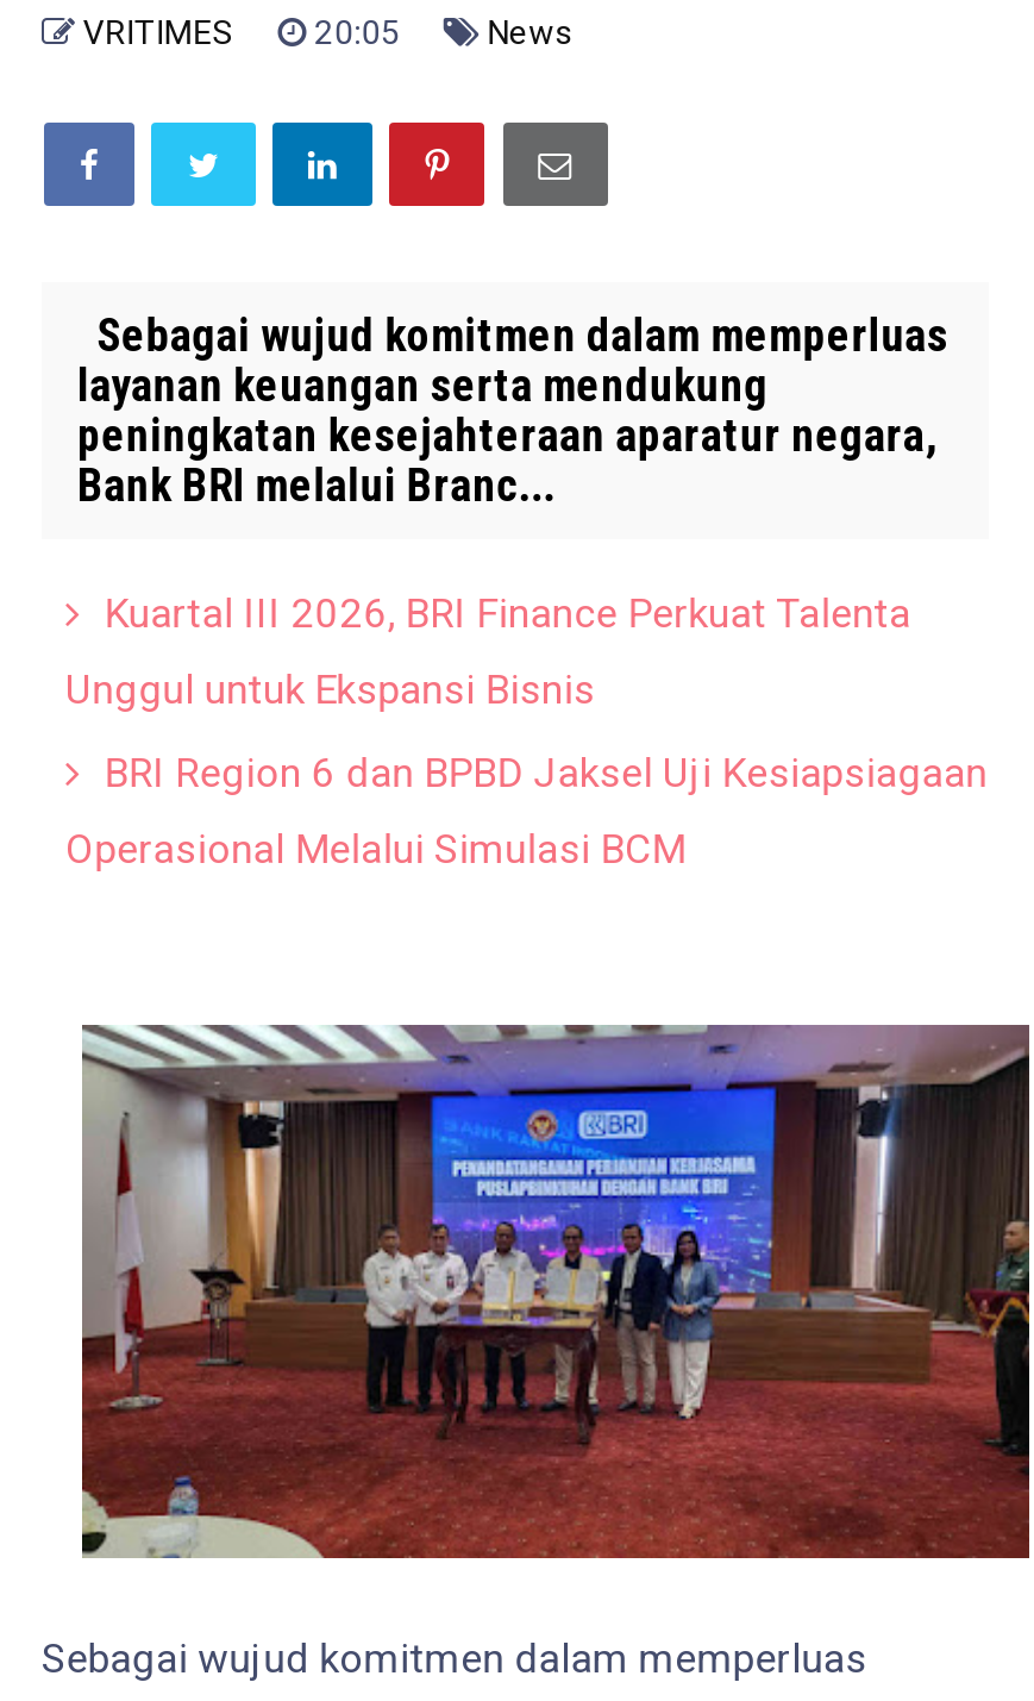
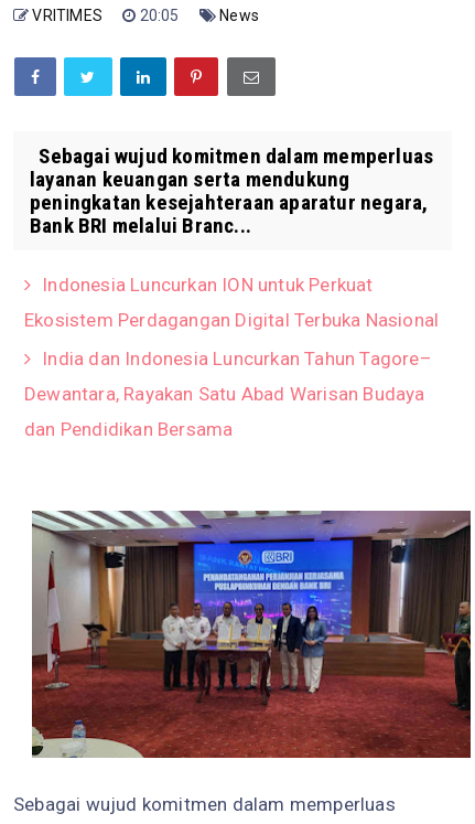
[65,589,987,873] Kuartal III 2026, BRI Finance Perkuat Talenta | Unggul untuk Ekspansi Bisnis | BRI Region 6 dan BPBD Jaksel Uji Kesiapsiagaan | Operasional Melalui Simulasi BCM -> [24,274,439,440] Indonesia Luncurkan ION untuk Perkuat | Ekosistem Perdagangan Digital Terbuka Nasional | India dan Indonesia Luncurkan Tahun Tagore– | Dewantara, Rayakan Satu Abad Warisan Budaya | dan Pendidikan Bersama

